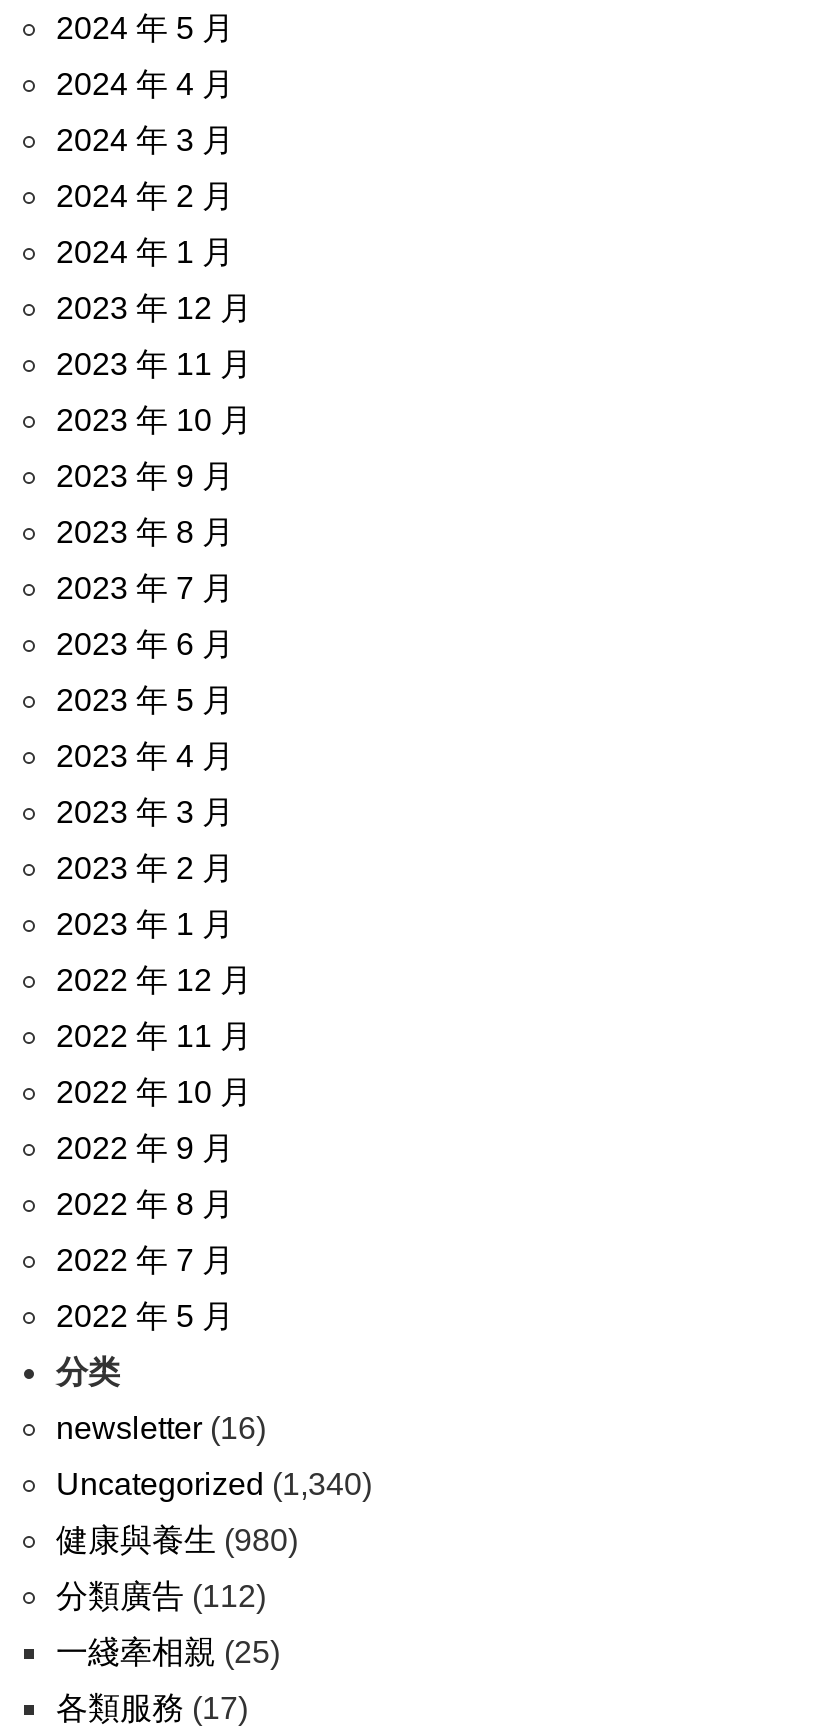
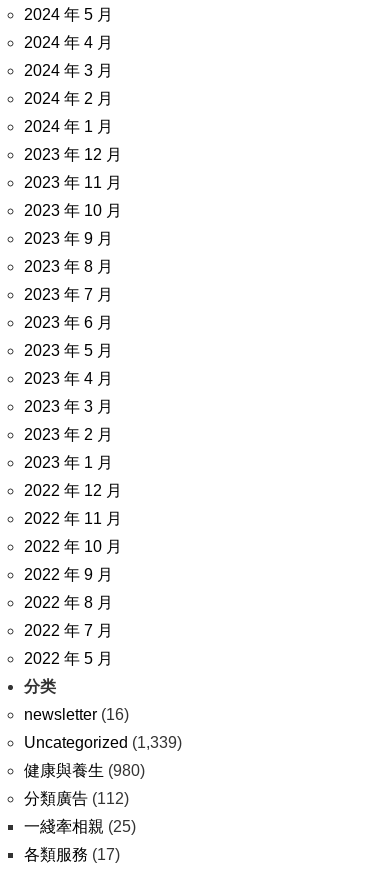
[56,1467,372,1501] Uncategorized (1,340) -> [24,734,182,751] Uncategorized (1,339)

